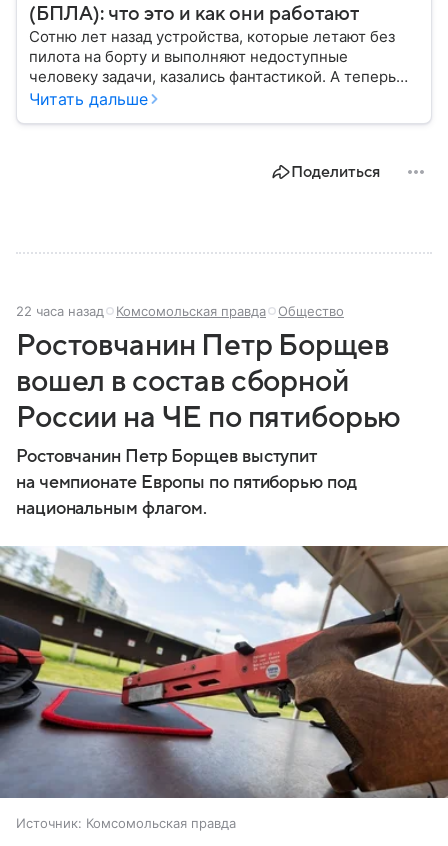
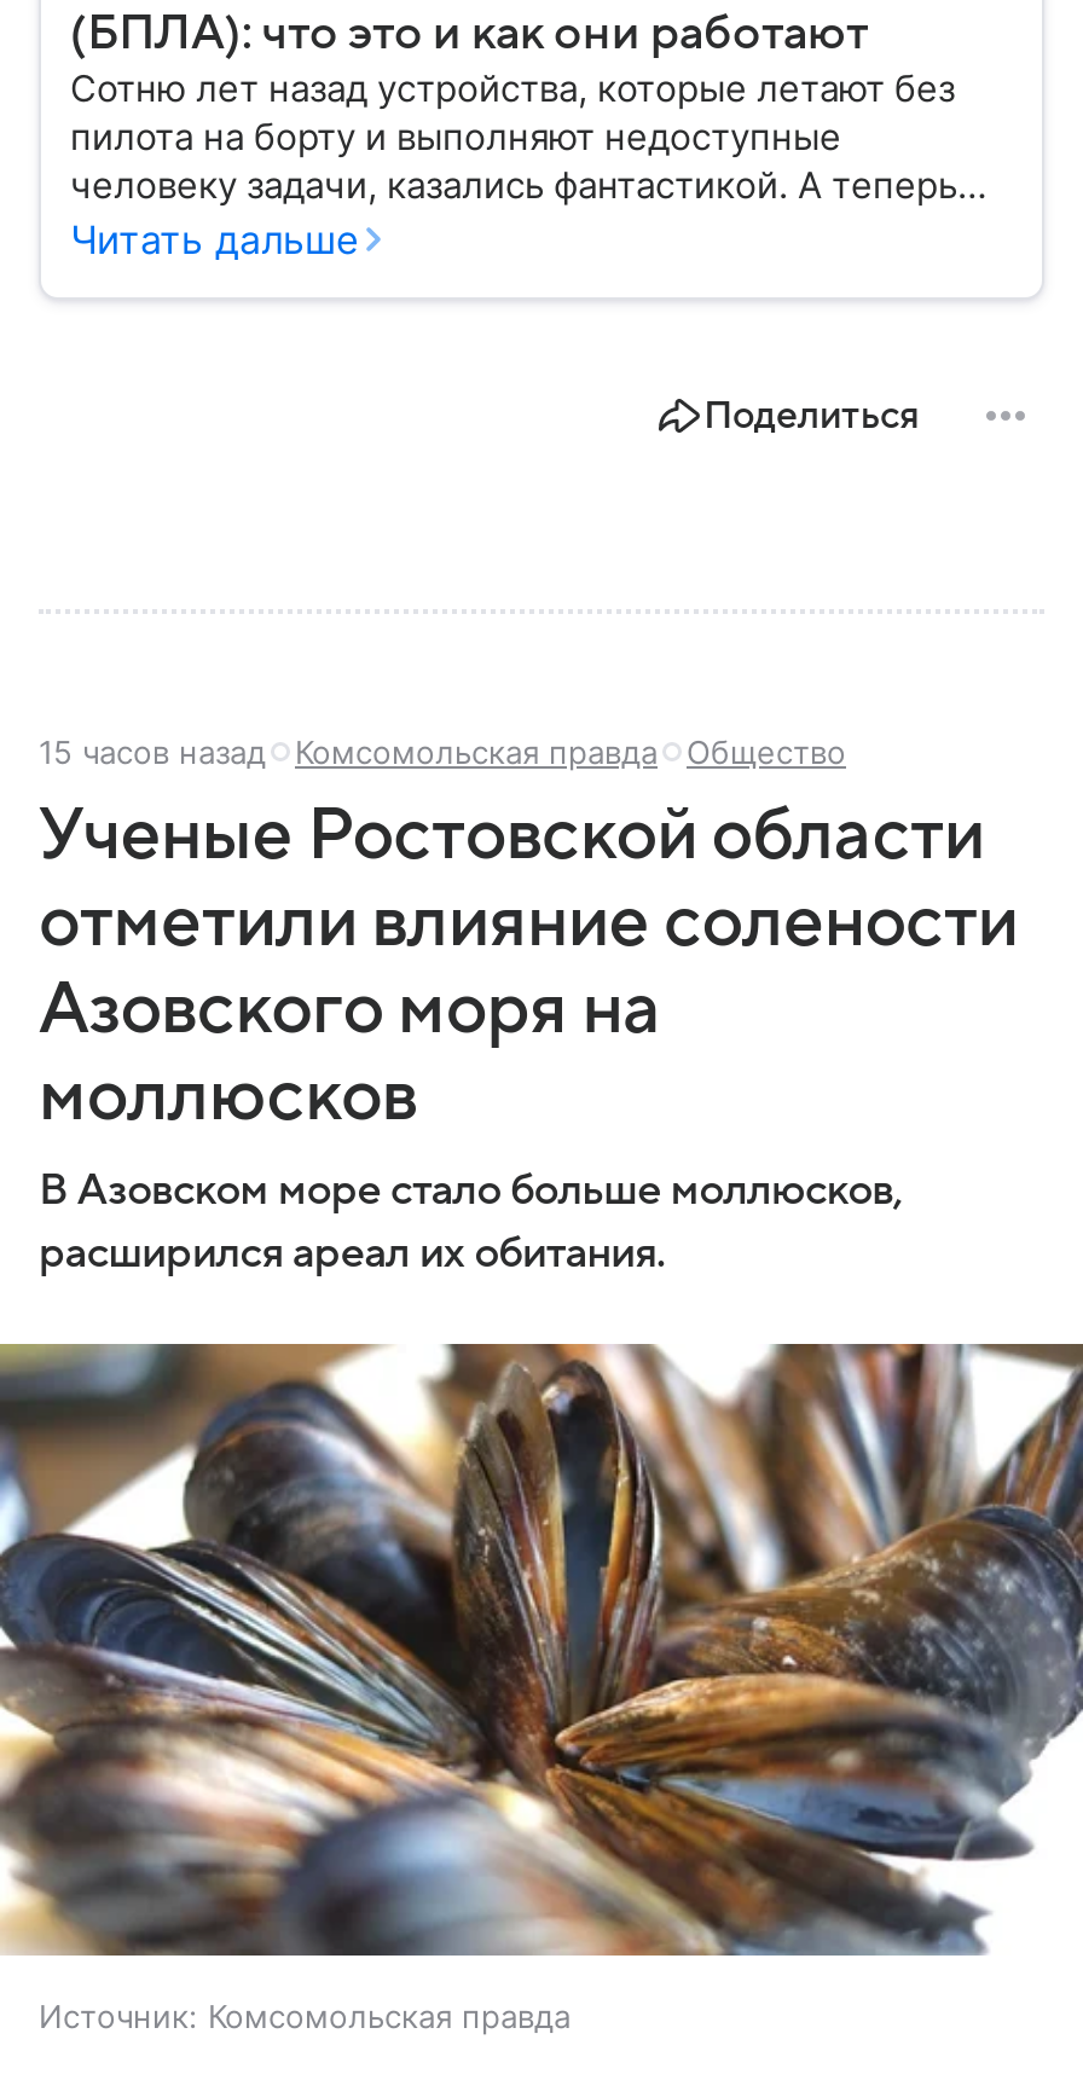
[16,303,344,319] 22 часа назад Комсомольская правда Общество -> [39,732,846,770] 15 часов назад Комсомольская правда Общество
[16,329,401,518] Ростовчанин Петр Борщев | вошел в состав сборной | России на ЧЕ по пятиборью | Ростовчанин Петр Борщев выступит | на чемпионате Европы по пятиборью под | национальным флагом. -> [39,795,1018,1276] Ученые Ростовской области | отметили влияние солености | Азовского моря на | моллюсков | В Азовском море стало больше моллюсков, | расширился ареал их обитания.
[3,545,445,799] [image] -> [7,1342,1076,1958] [image]

